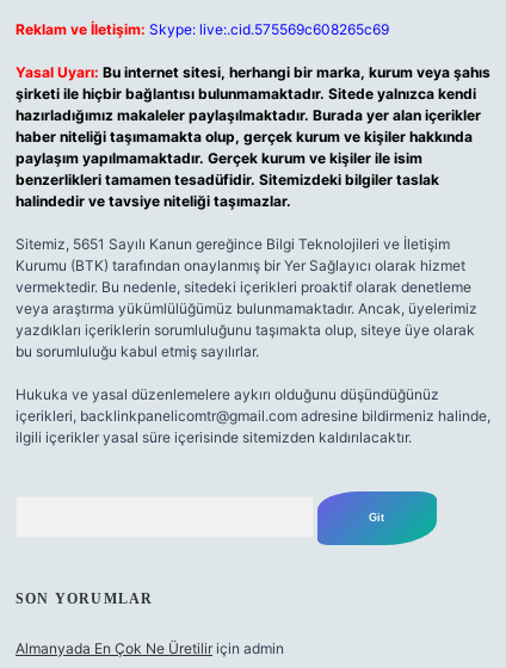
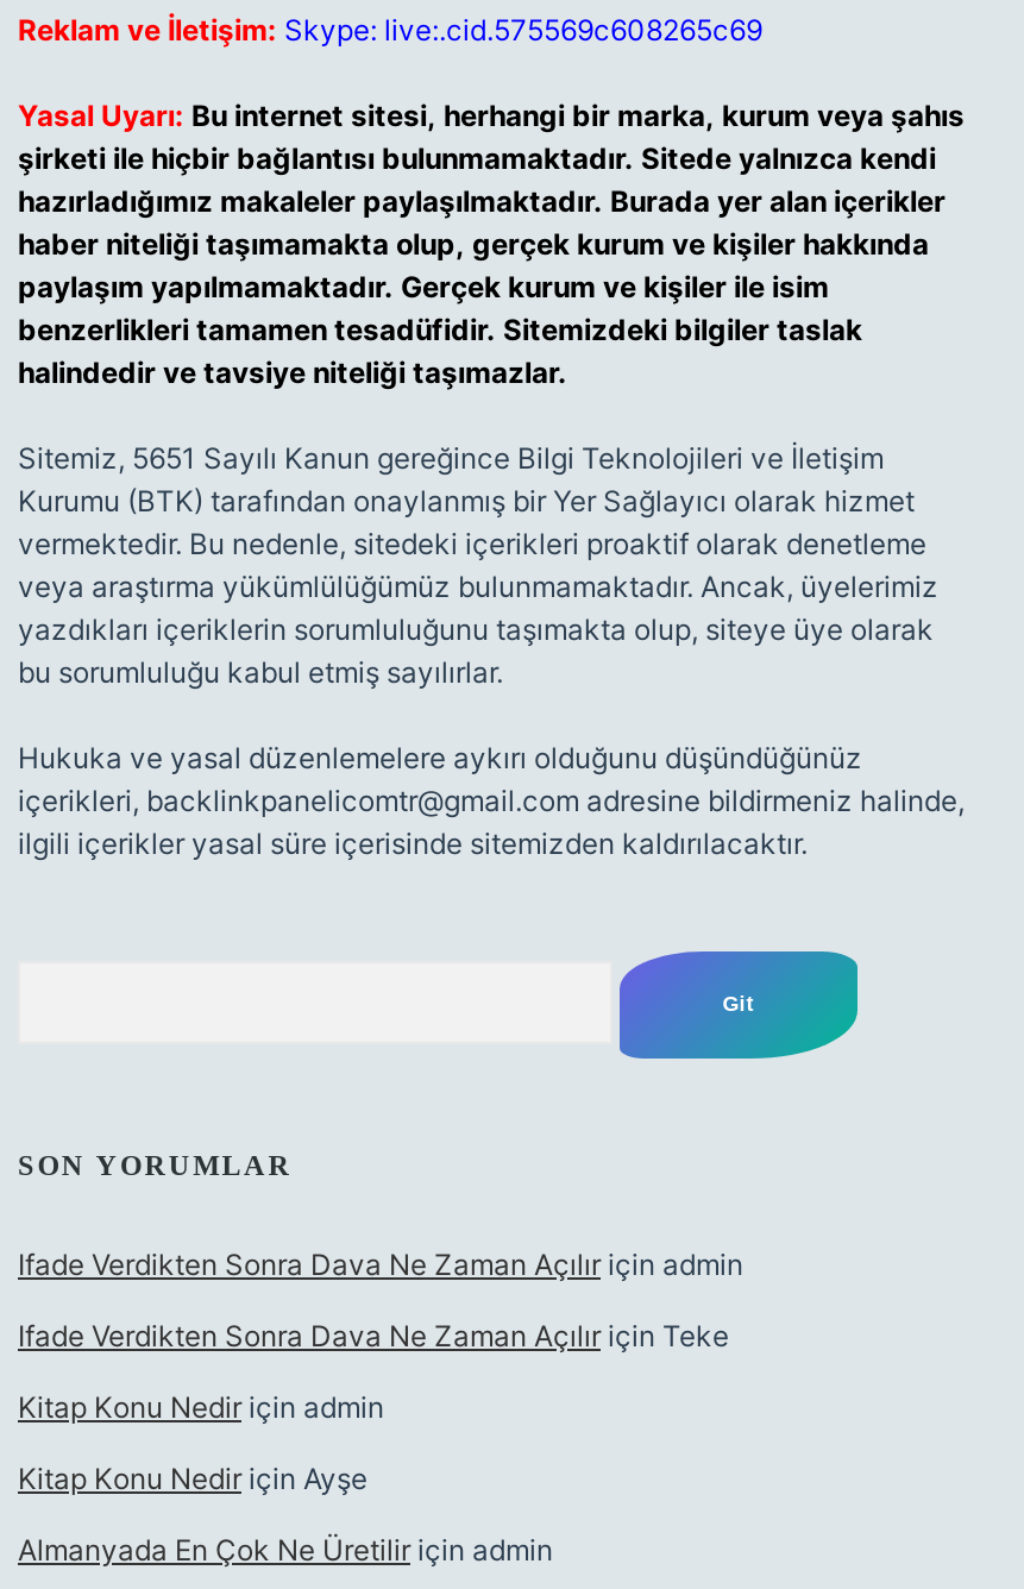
none -> [18,1246,743,1496] Ifade Verdikten Sonra Dava Ne Zaman Açılır için admin | Ifade Verdikten Sonra Dava Ne Zaman Açılır için Teke | Kitap Konu Nedir için admin | Kitap Konu Nedir için Ayşe

